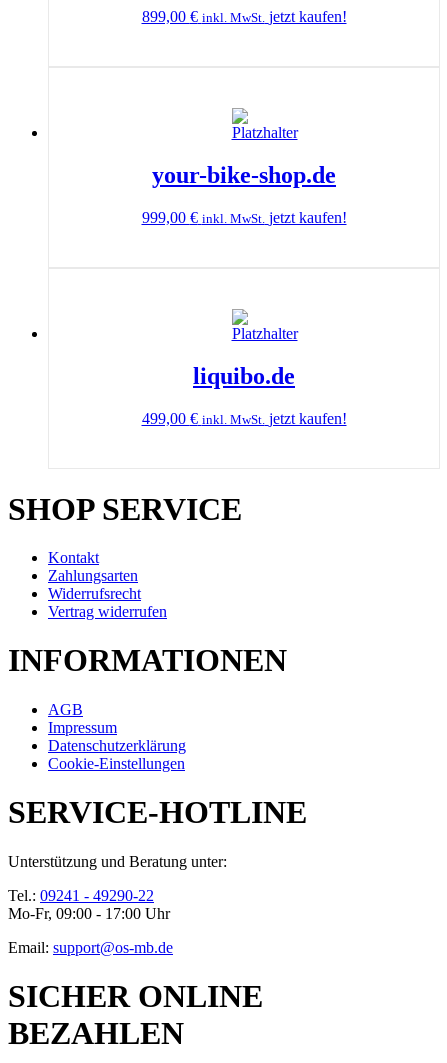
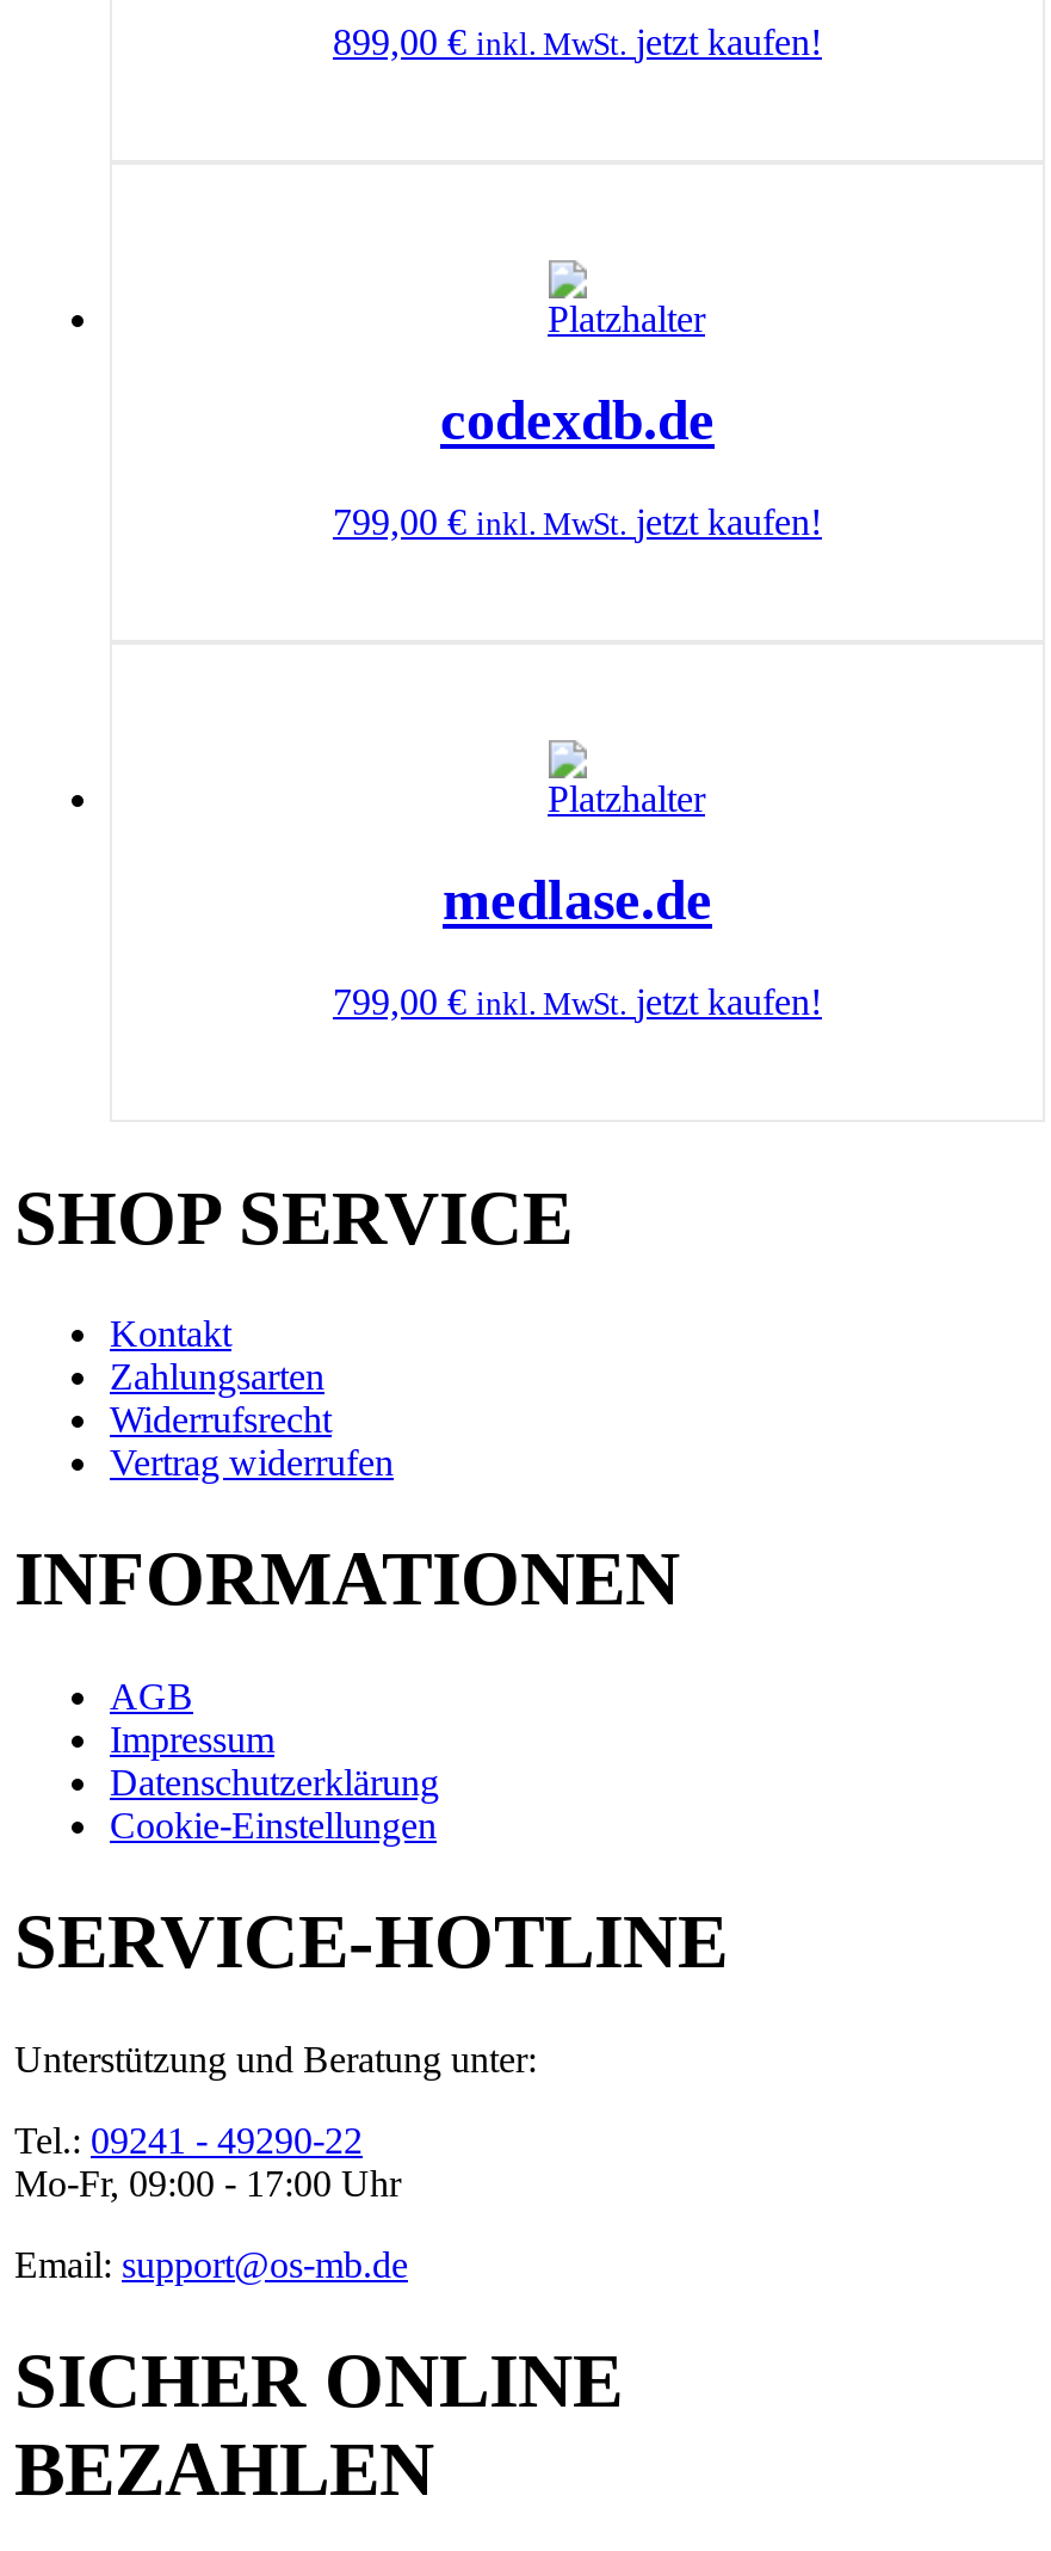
[152,162,336,188] your-bike-shop.de -> [440,390,715,452] codexdb.de
[141,209,346,226] 999,00 € inkl. MwSt. jetzt kaufen! -> [333,502,822,543] 799,00 € inkl. MwSt. jetzt kaufen!
[193,363,295,389] liquibo.de -> [443,870,712,932] medlase.de
[141,410,346,427] 499,00 € inkl. MwSt. jetzt kaufen! -> [333,981,822,1022] 799,00 € inkl. MwSt. jetzt kaufen!

